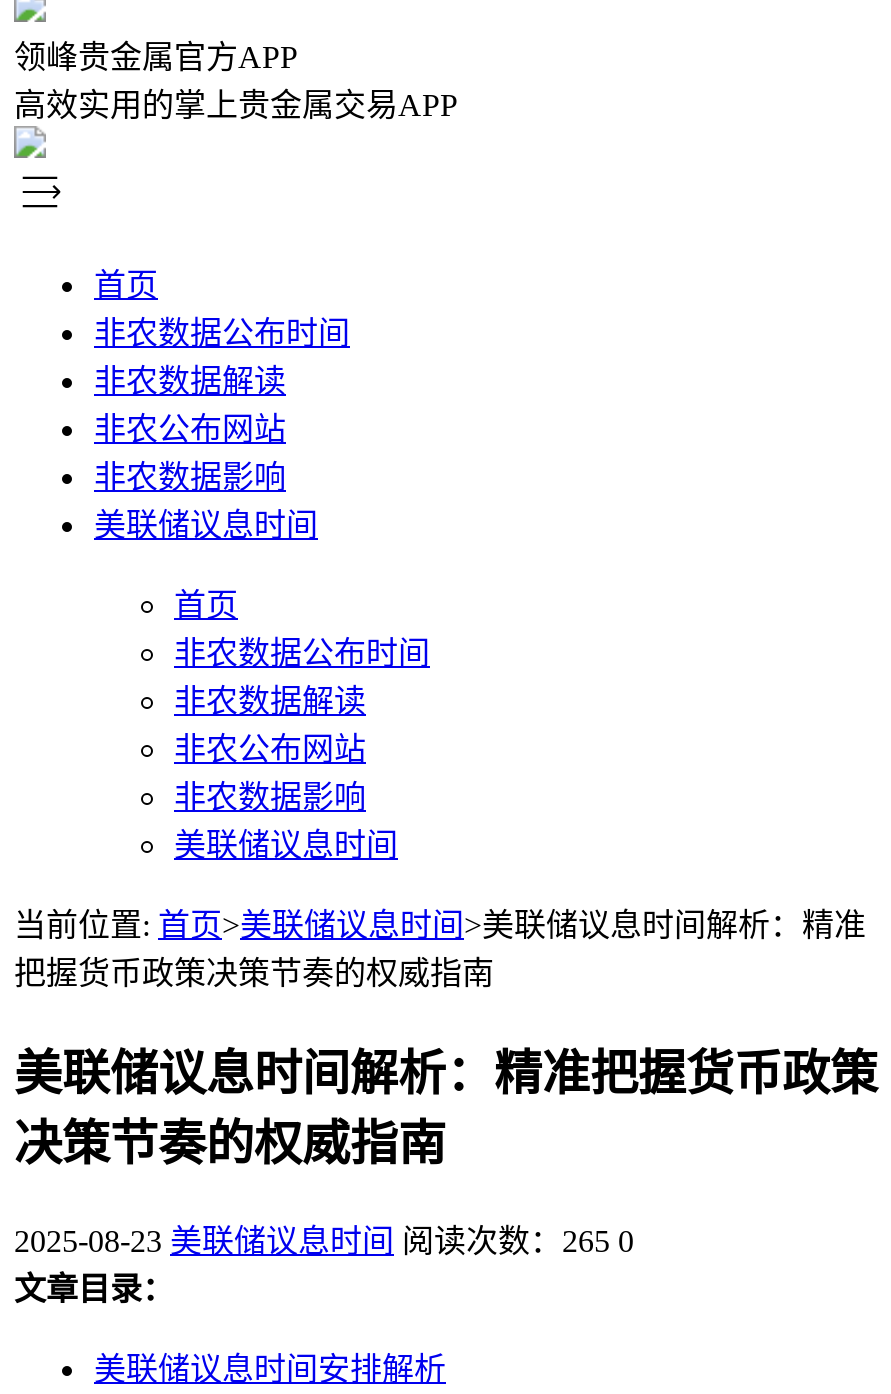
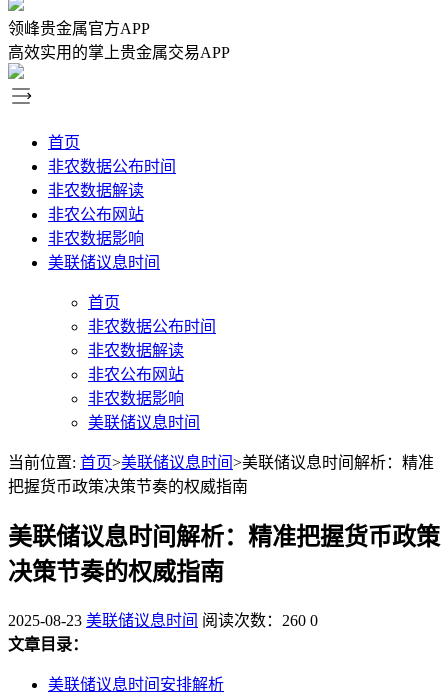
[14,1224,634,1258] 2025-08-23 美联储议息时间 阅读次数：265 0 -> [8,612,318,629] 2025-08-23 美联储议息时间 阅读次数：260 0

